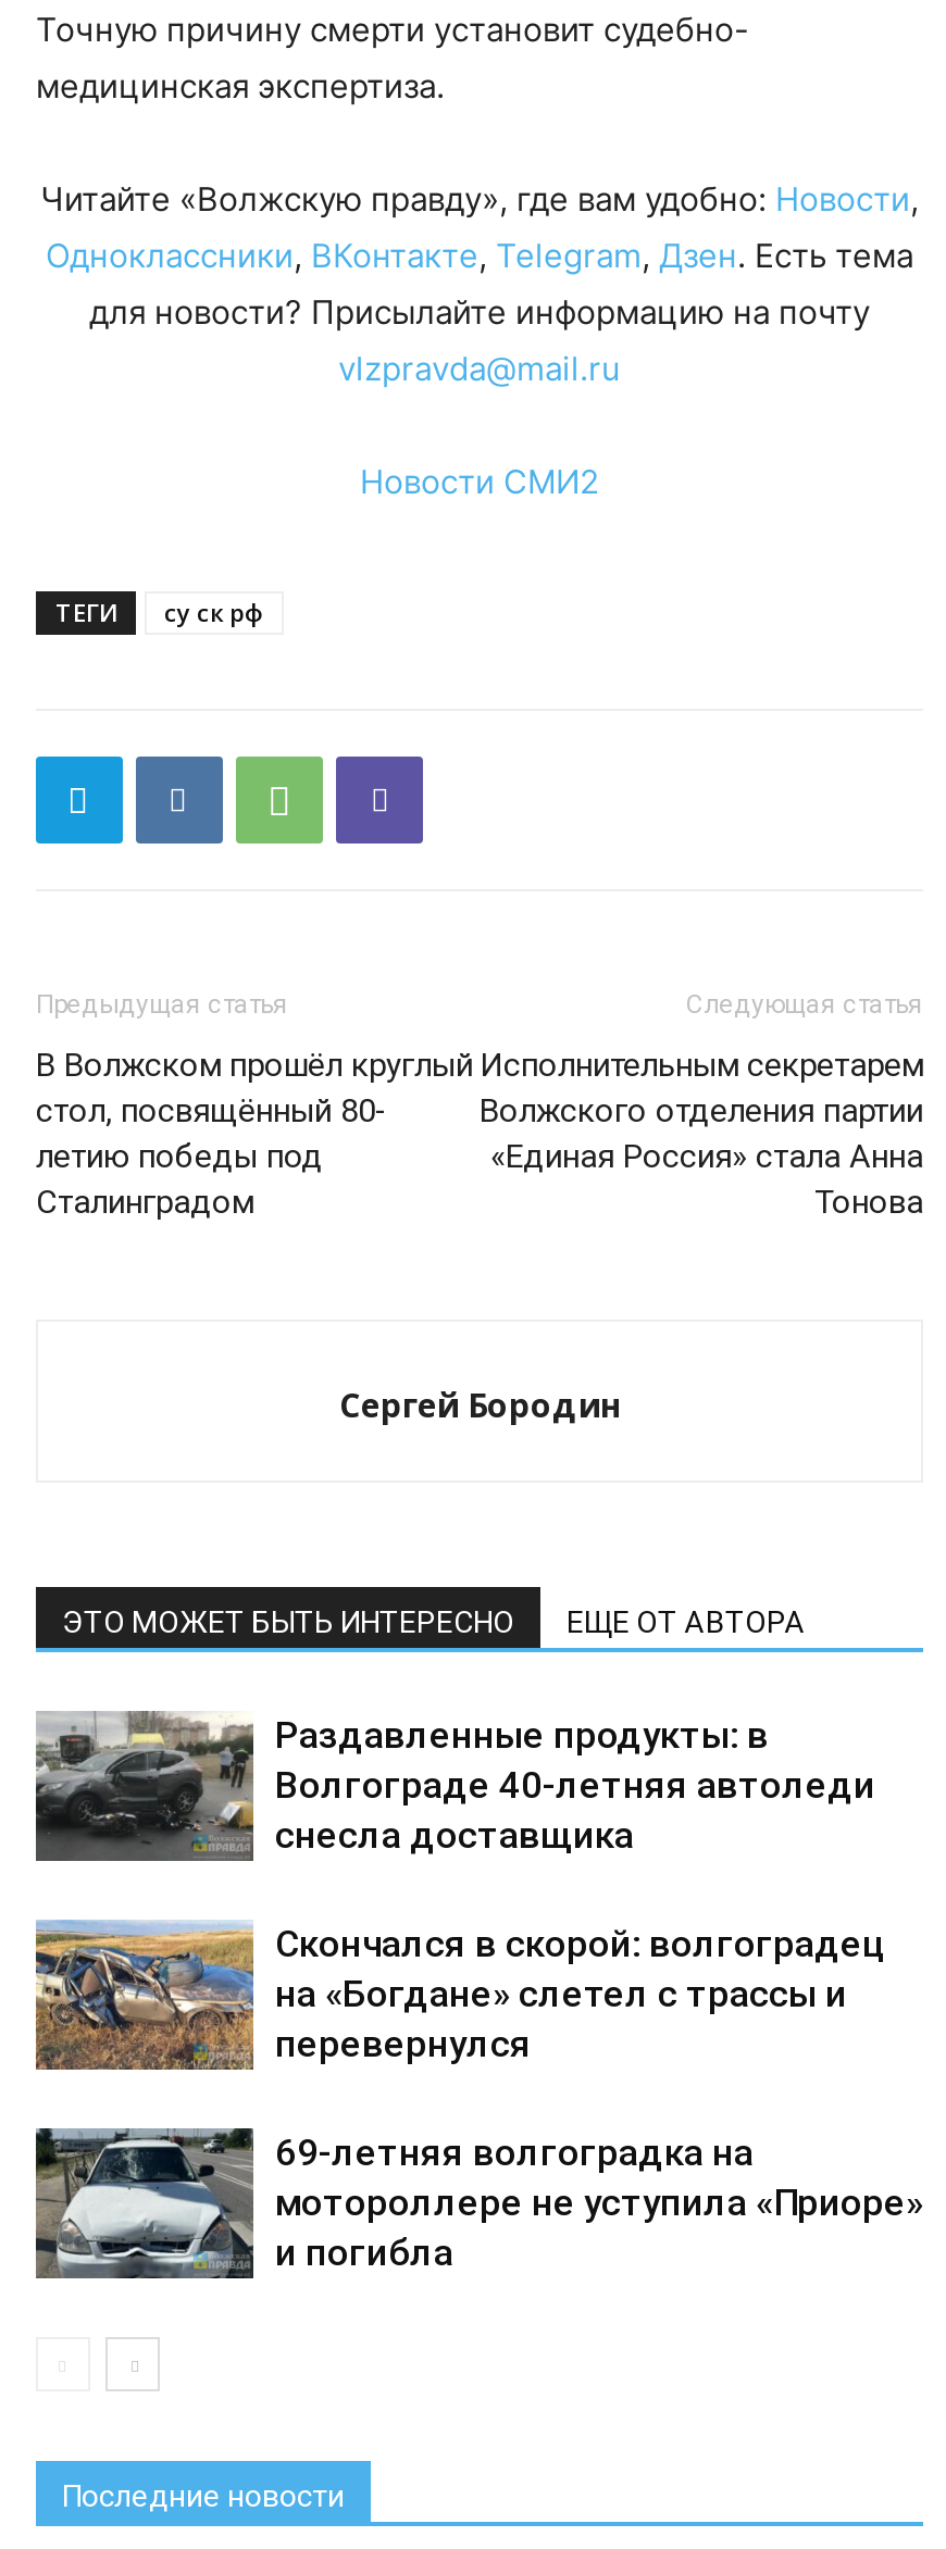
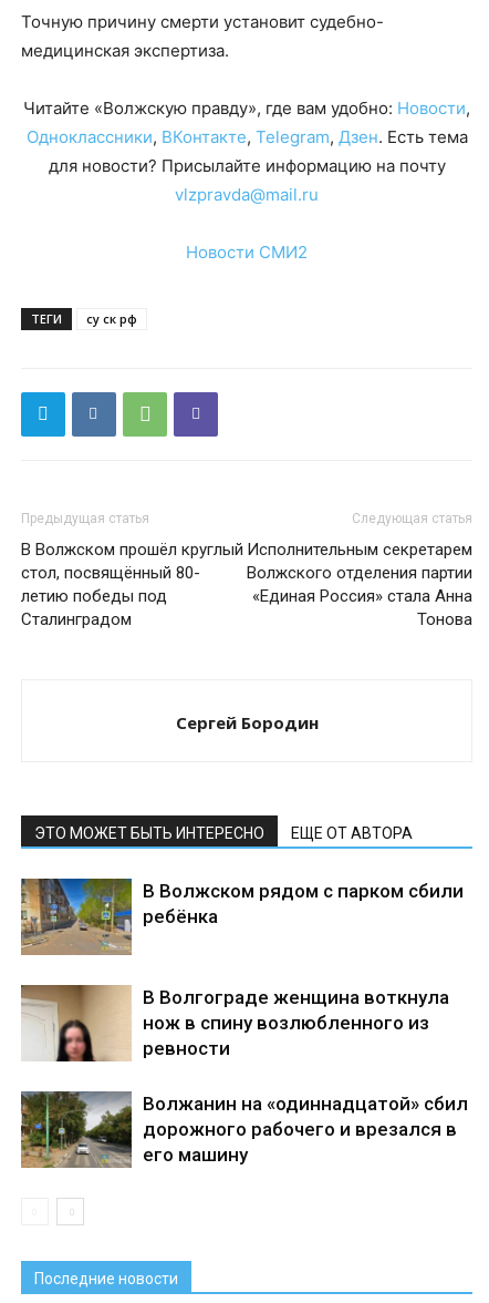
[34,1710,875,1862] [image] | Раздавленные продукты: в | Волгограде 40-летняя автоледи | снесла доставщика -> [20,878,464,955] [image] | В Волжском рядом с парком сбили | ребёнка
[34,1919,886,2071] [image] | Скончался в скорой: волгоградец | на «Богдане» слетел с трассы и | перевернулся -> [20,984,449,1063] [image] | В Волгограде женщина воткнула | нож в спину возлюбленного из | ревности
[34,2129,923,2279] [image] | 69-летняя волгоградка на | мотороллере не уступила «Приоре» | и погибла -> [20,1091,468,1169] [image] | Волжанин на «одиннадцатой» сбил | дорожного рабочего и врезался в | его машину

